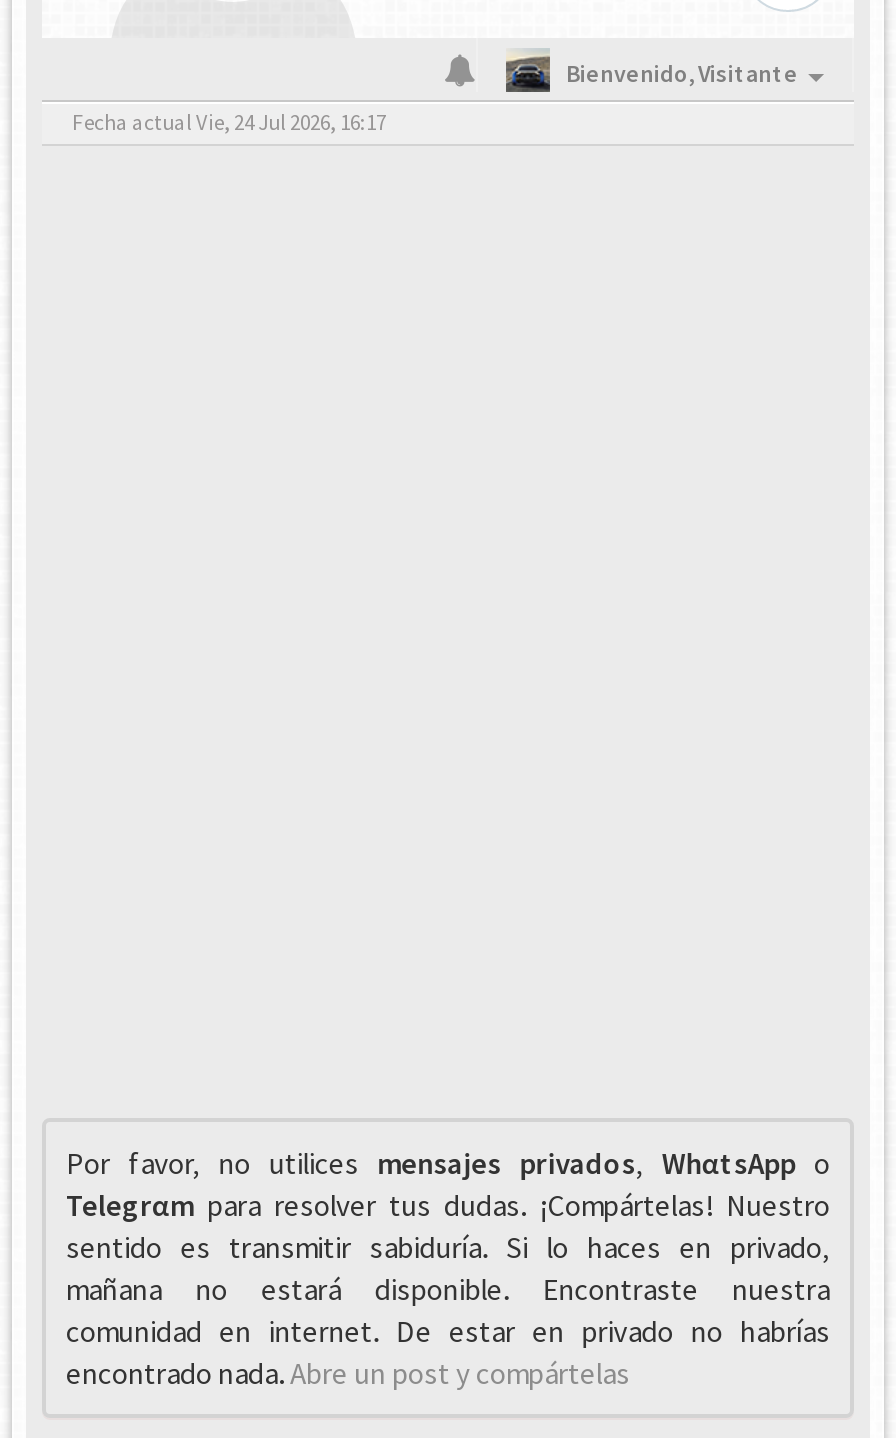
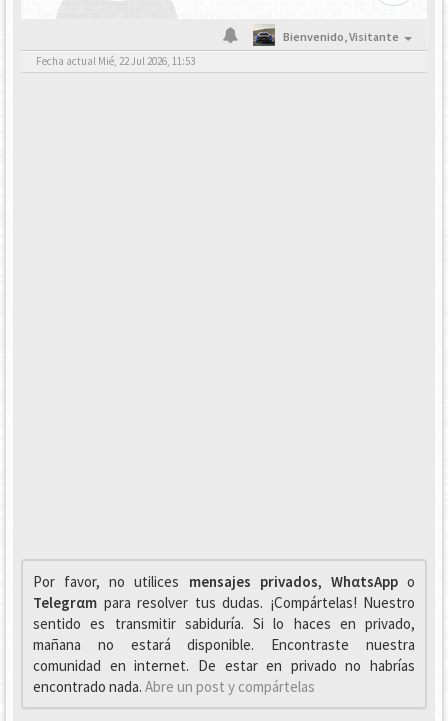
[72,108,386,136] Fecha actual Vie, 24 Jul 2026, 16:17 -> [36,54,195,68] Fecha actual Mié, 22 Jul 2026, 11:53

